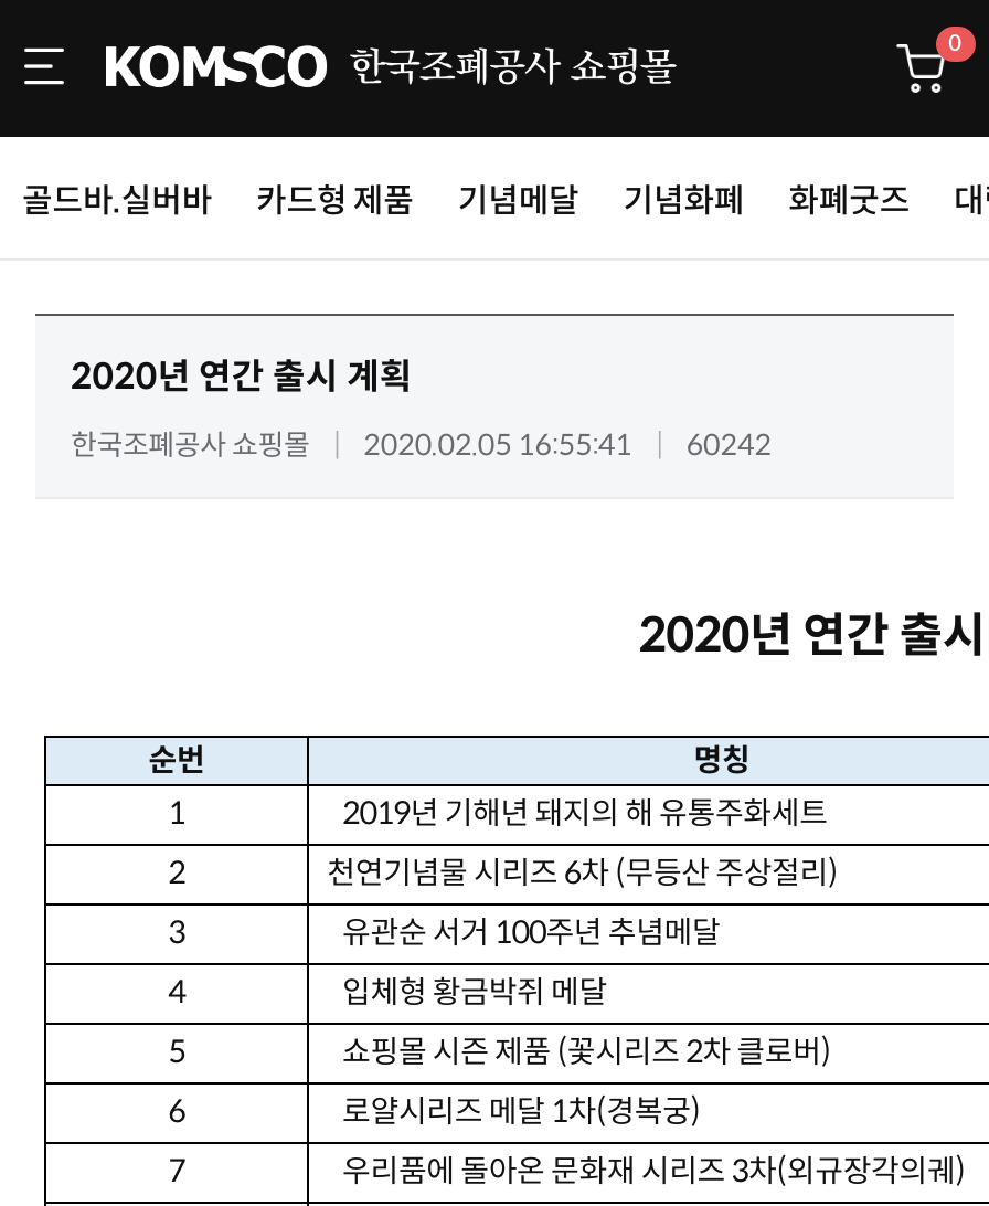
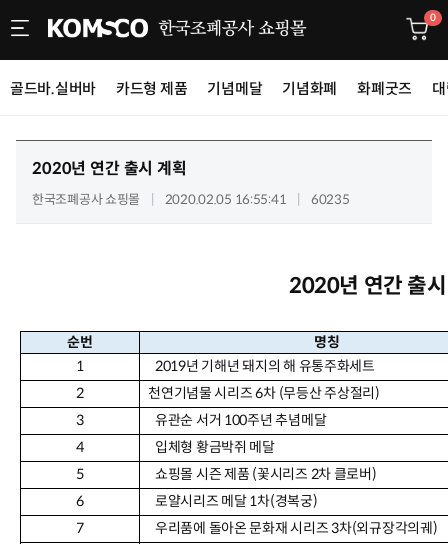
[71,426,771,464] 한국조폐공사 쇼핑몰 2020.02.05 16:55:41 60242 -> [32,191,349,208] 한국조폐공사 쇼핑몰 2020.02.05 16:55:41 60235

